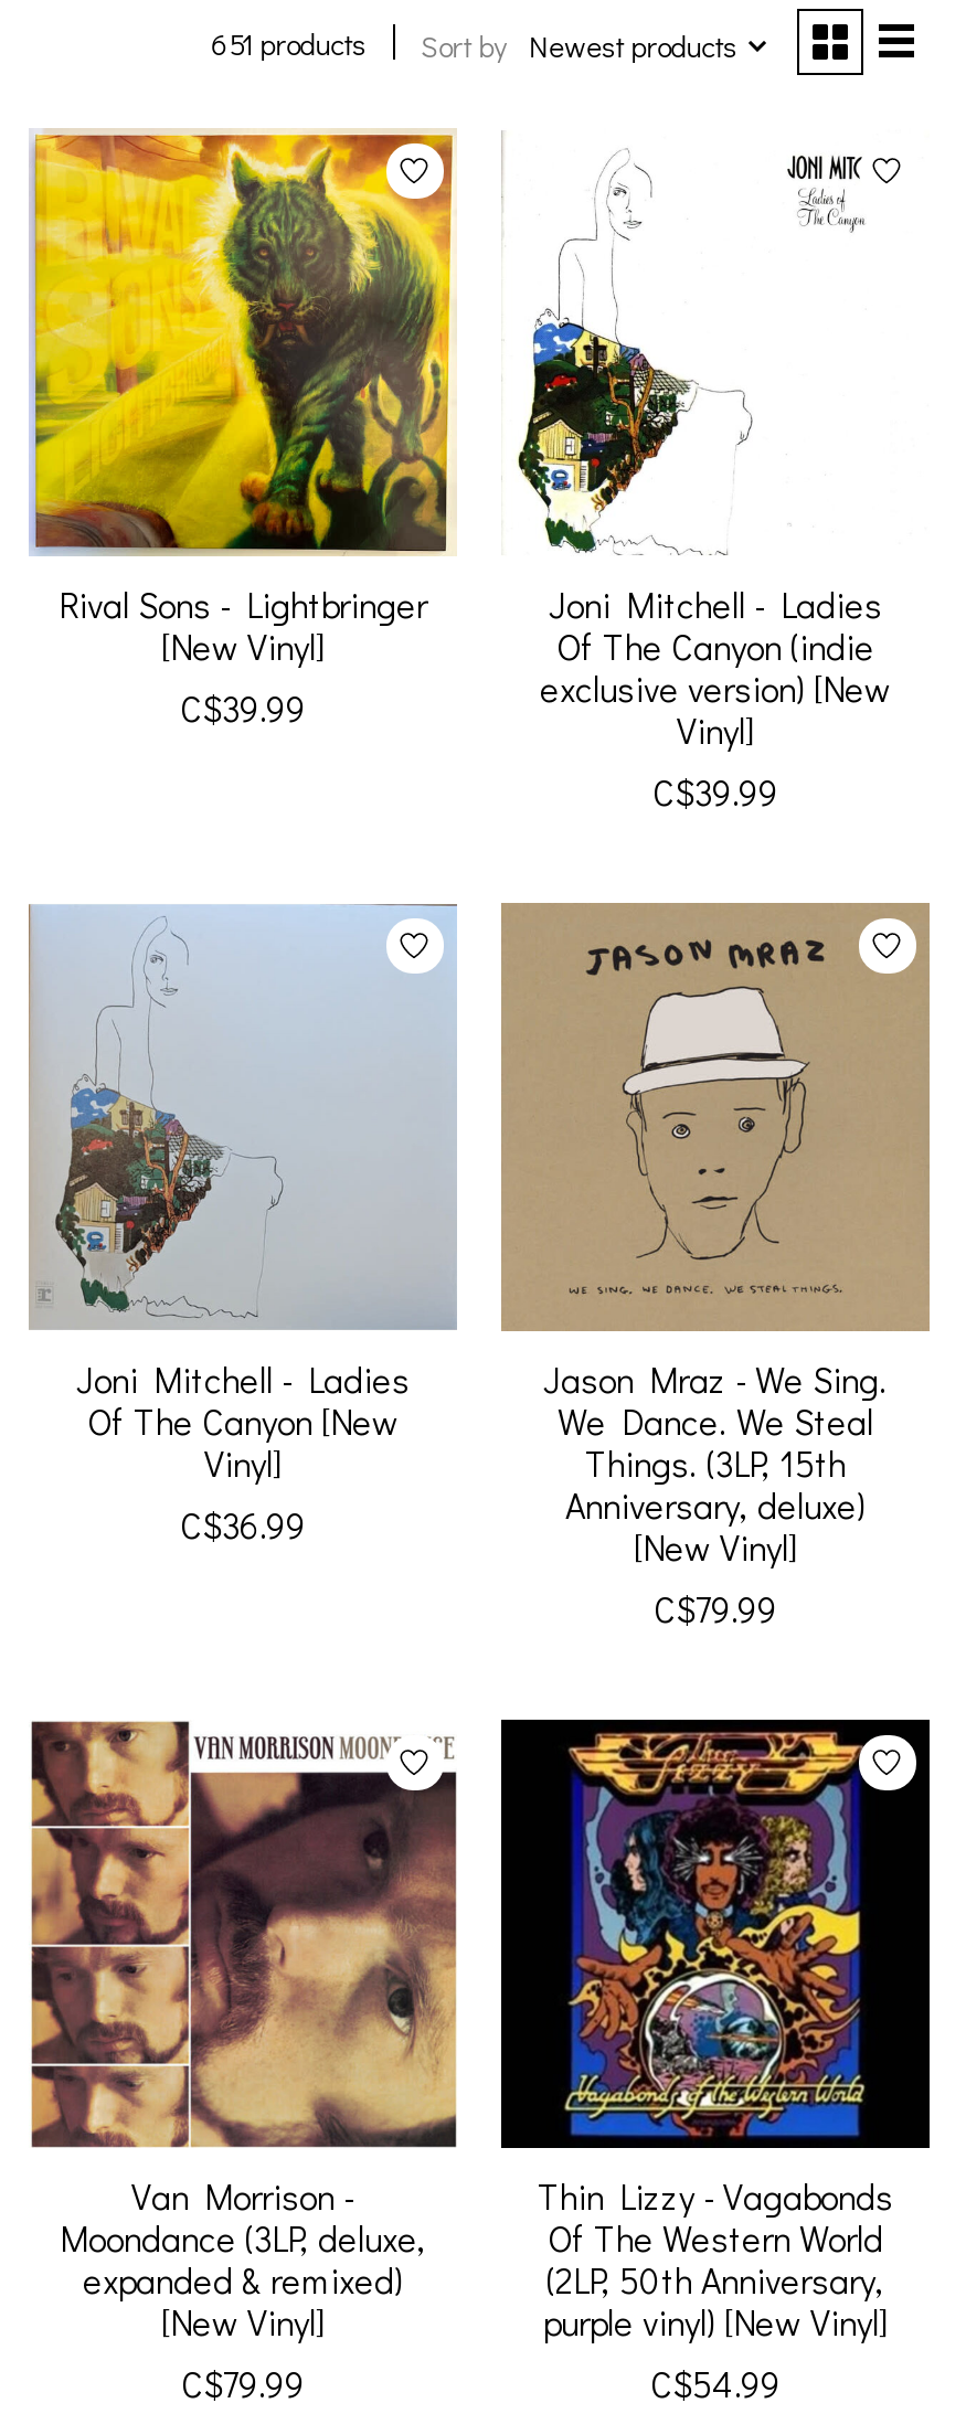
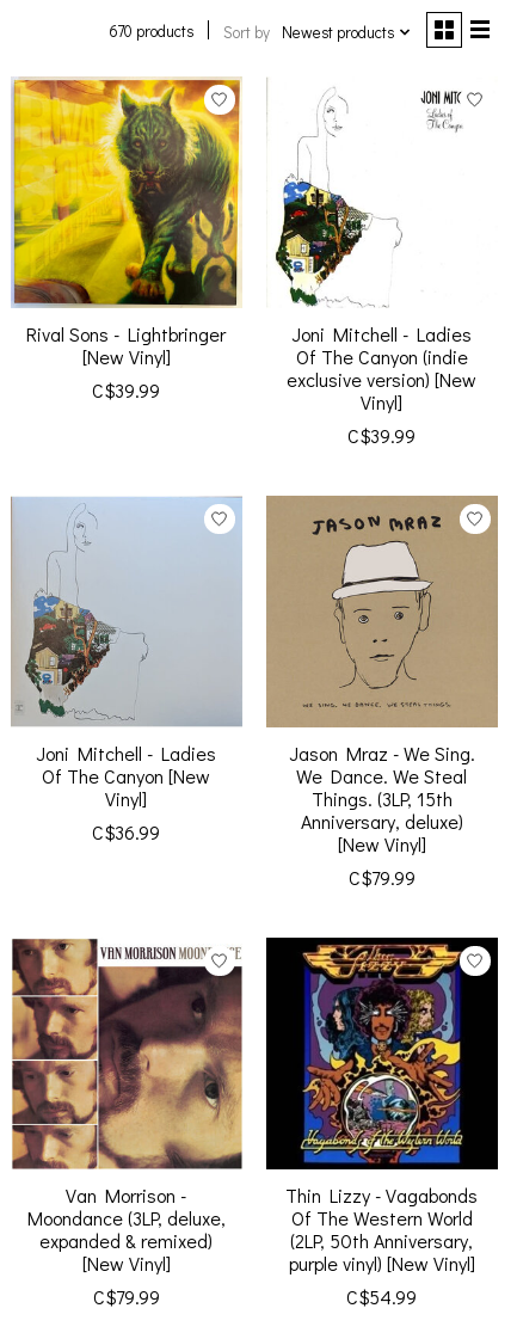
[211,25,737,66] 651 products Sort by Newest products -> [108,21,394,43] 670 products Sort by Newest products

